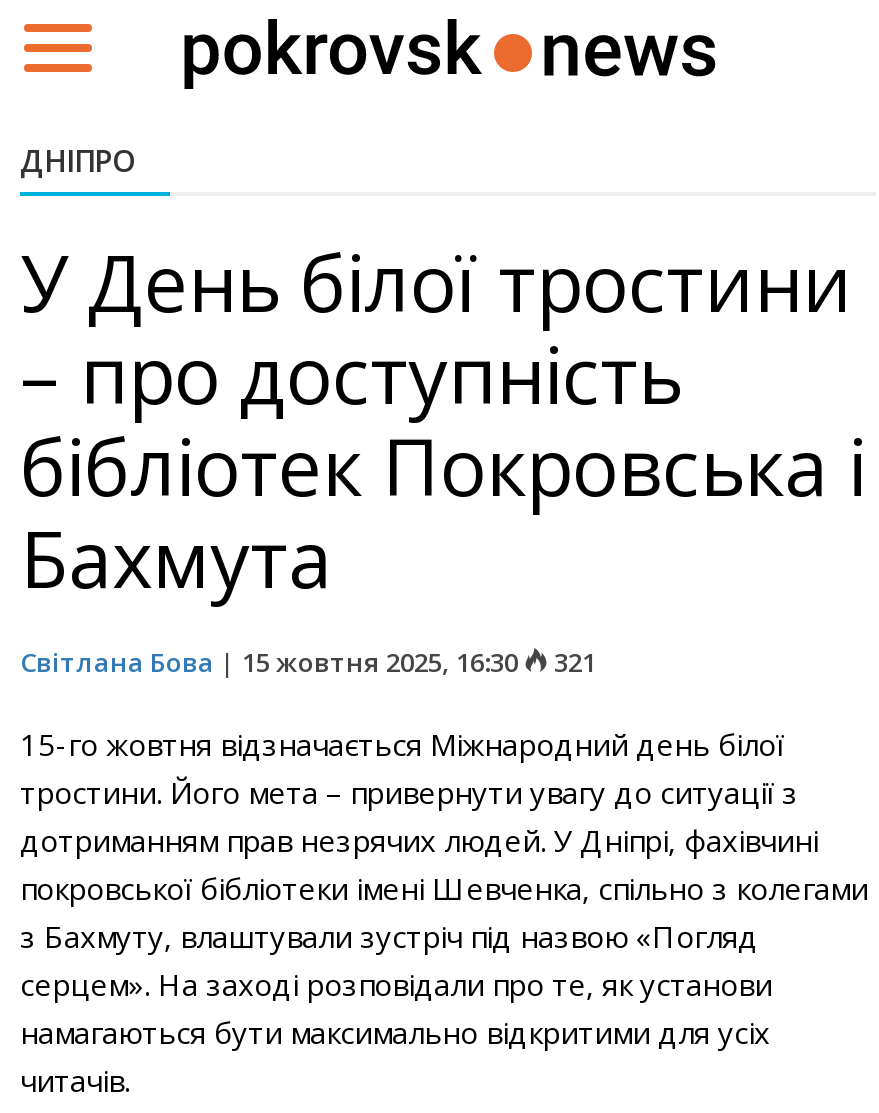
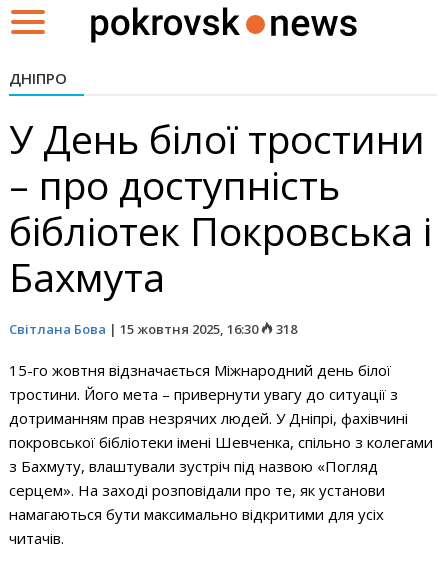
[548,644,596,680] 321 -> [273,320,297,338] 318

